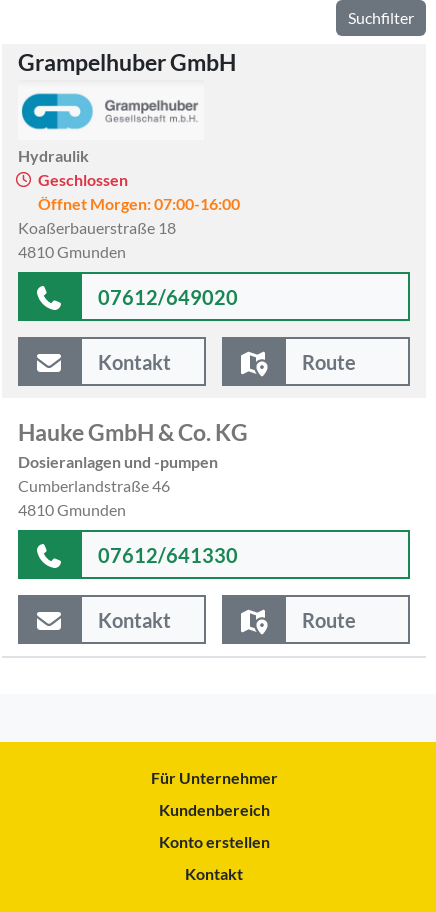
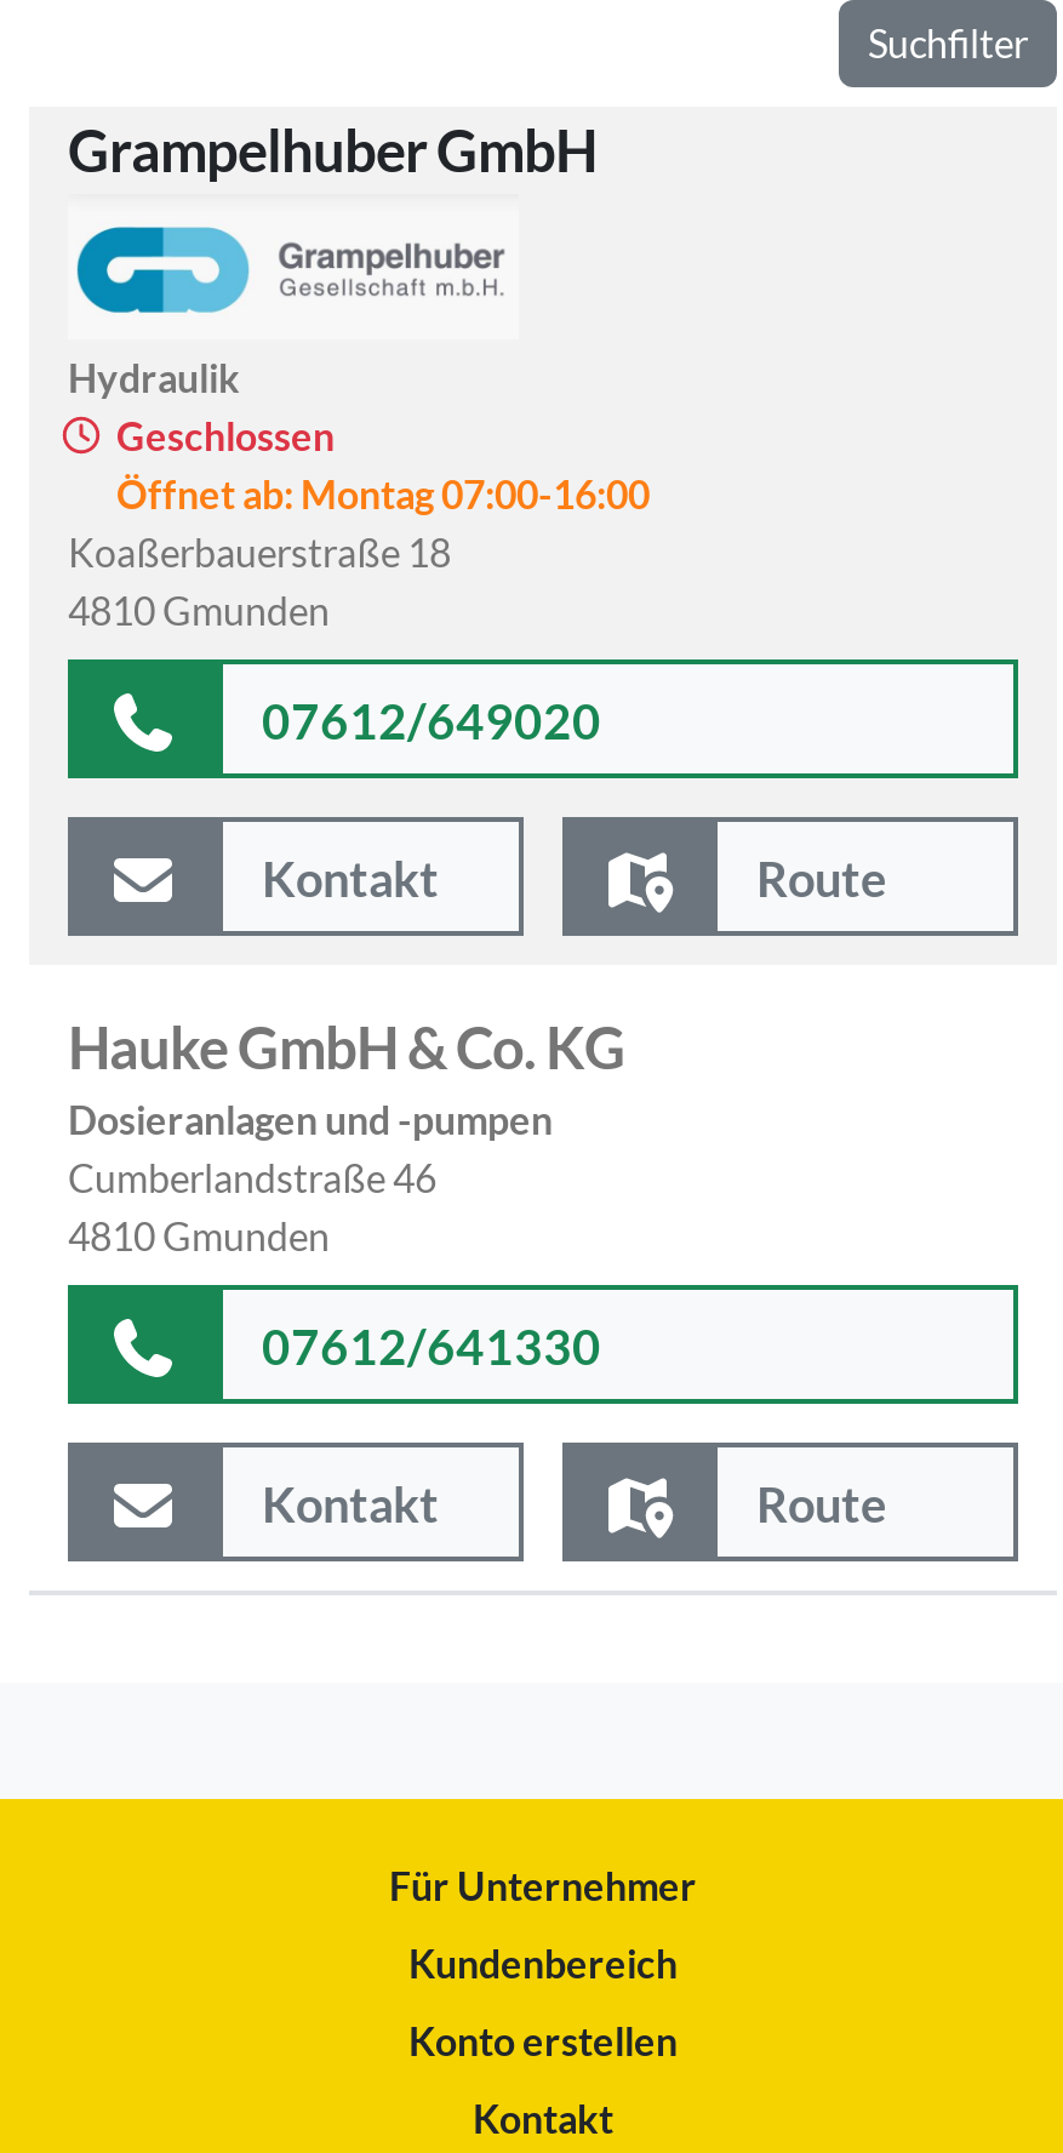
[38,194,240,213] Öffnet Morgen: 07:00-16:00 -> [116,470,650,516] Öffnet ab: Montag 07:00-16:00

